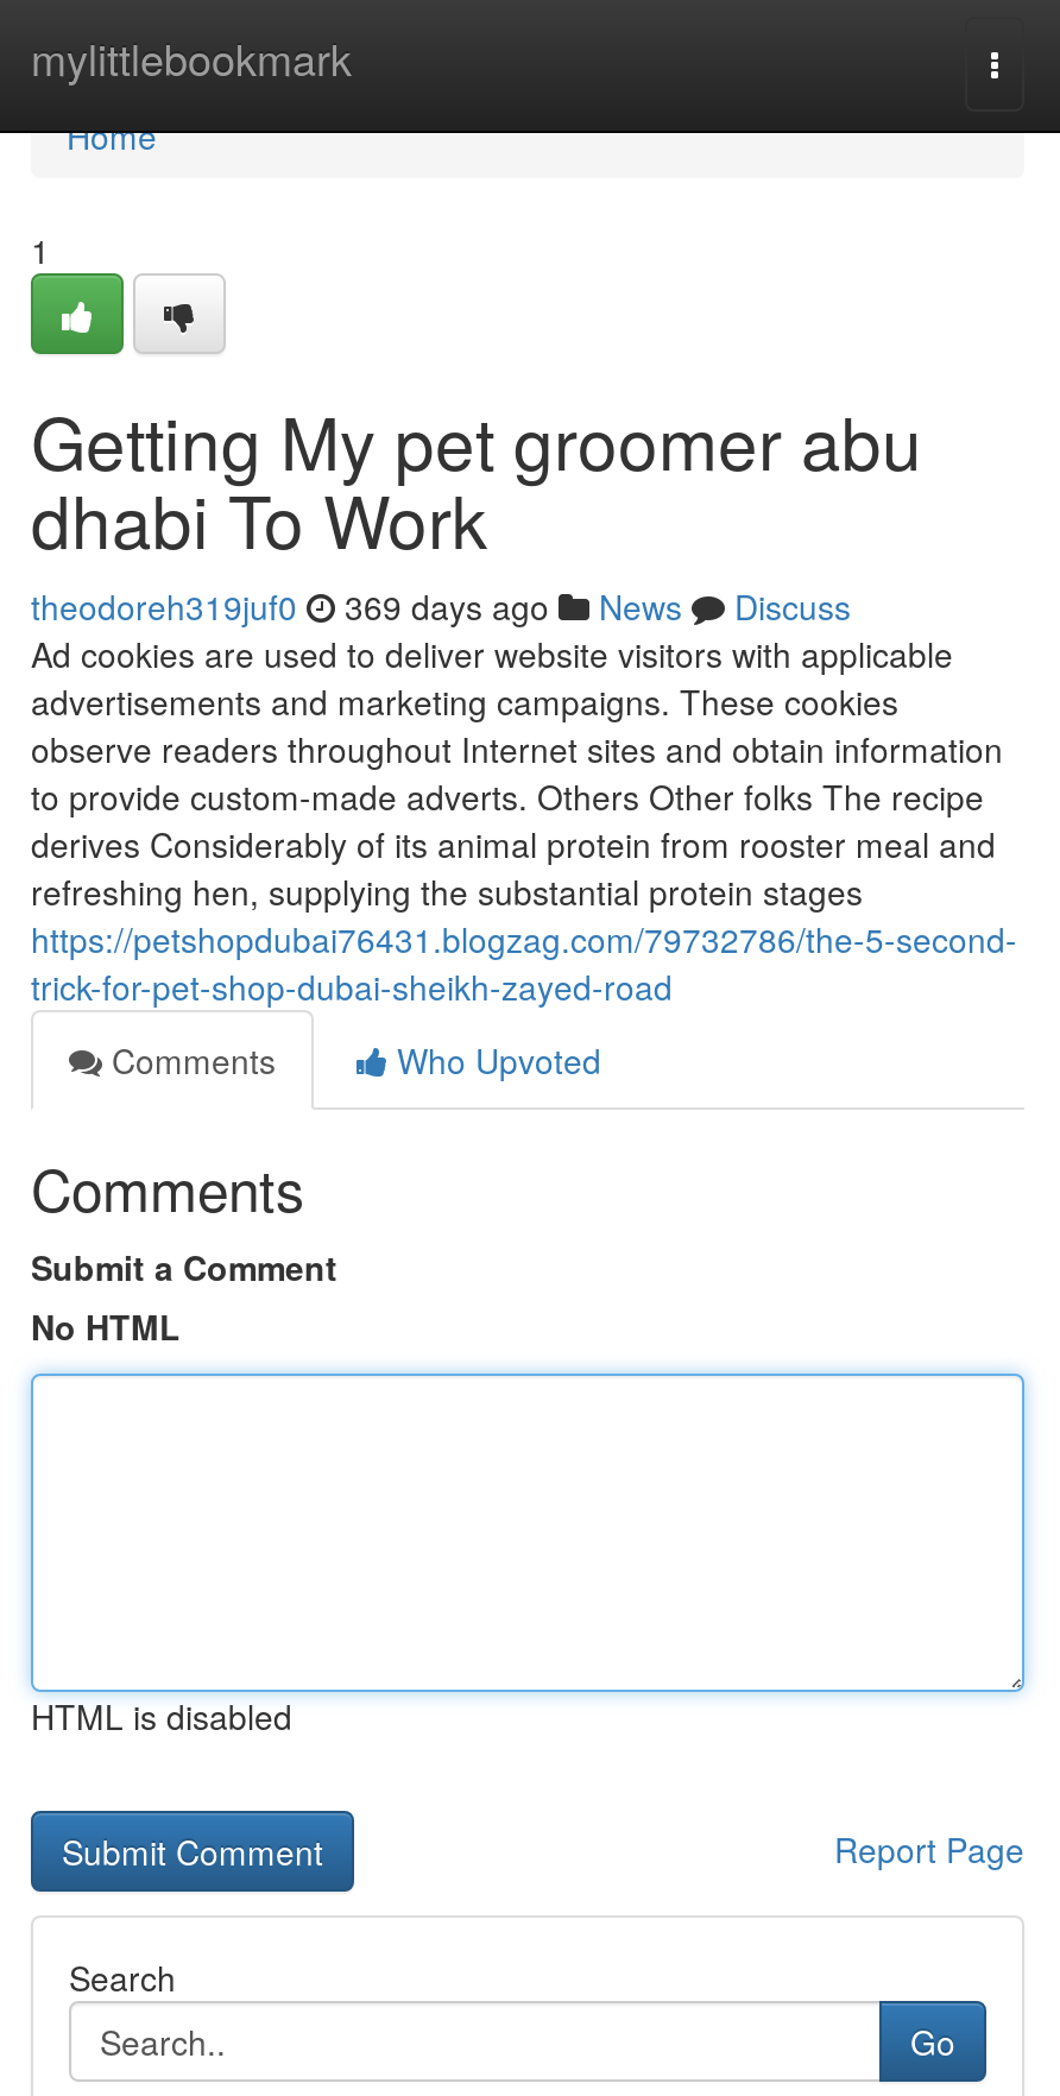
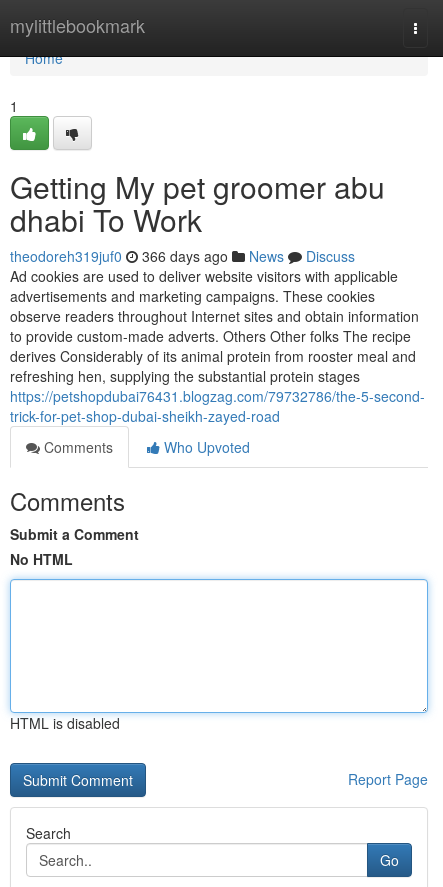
[31,582,851,630] theodoreh319juf0 369 days ago News Discuss -> [10,246,355,266] theodoreh319juf0 366 days ago News Discuss

